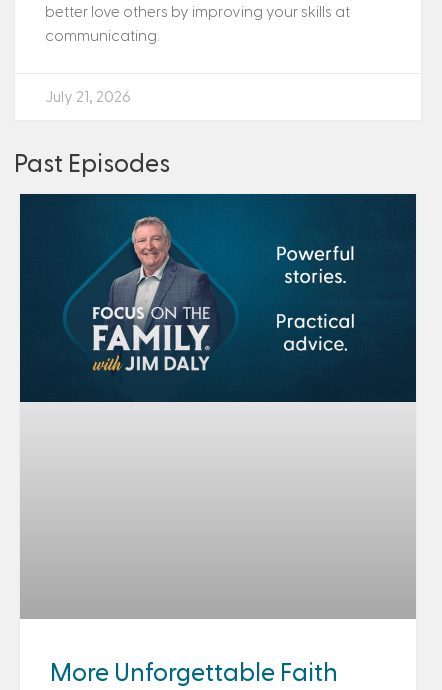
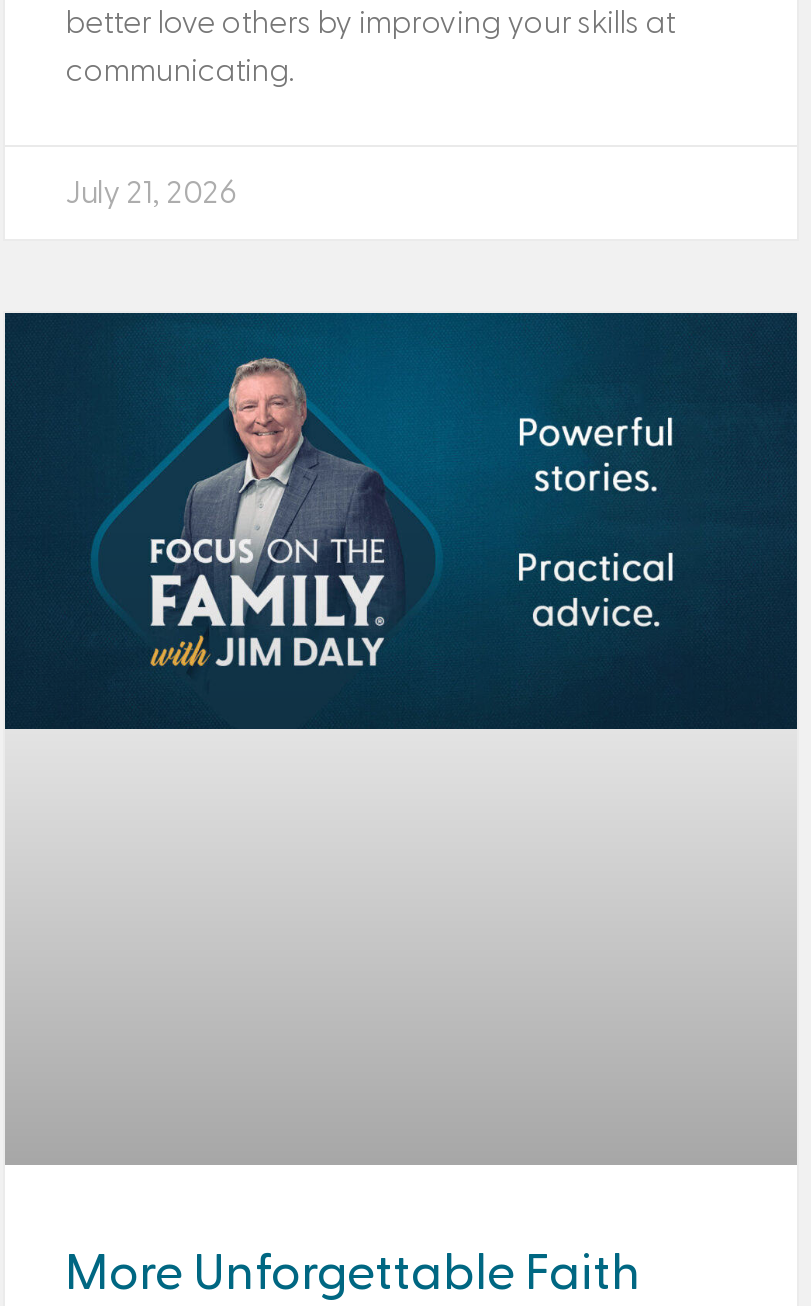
[14,152,170,177] Past Episodes -> none

